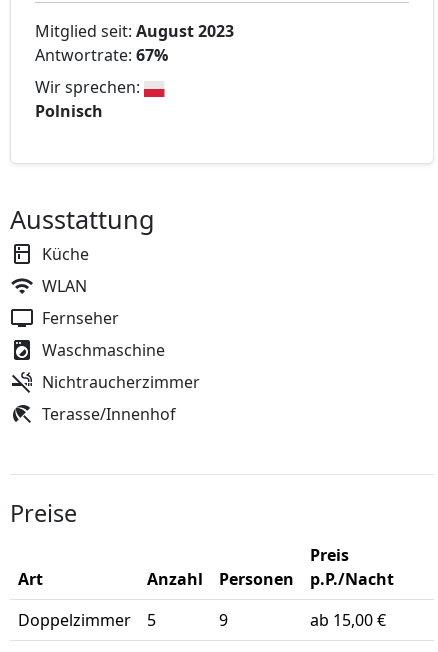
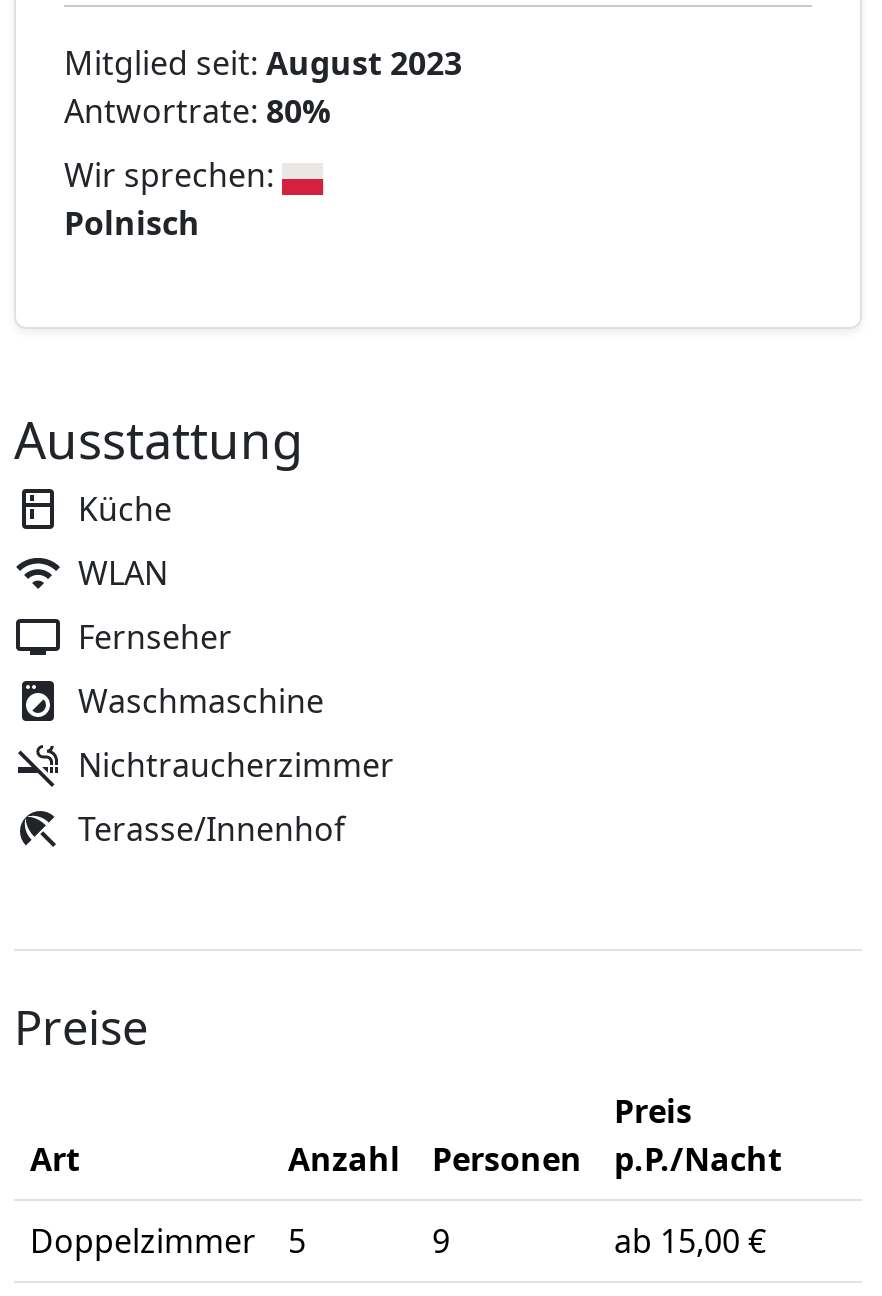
[35,44,168,66] Antwortrate: 67% -> [64,89,330,133] Antwortrate: 80%

